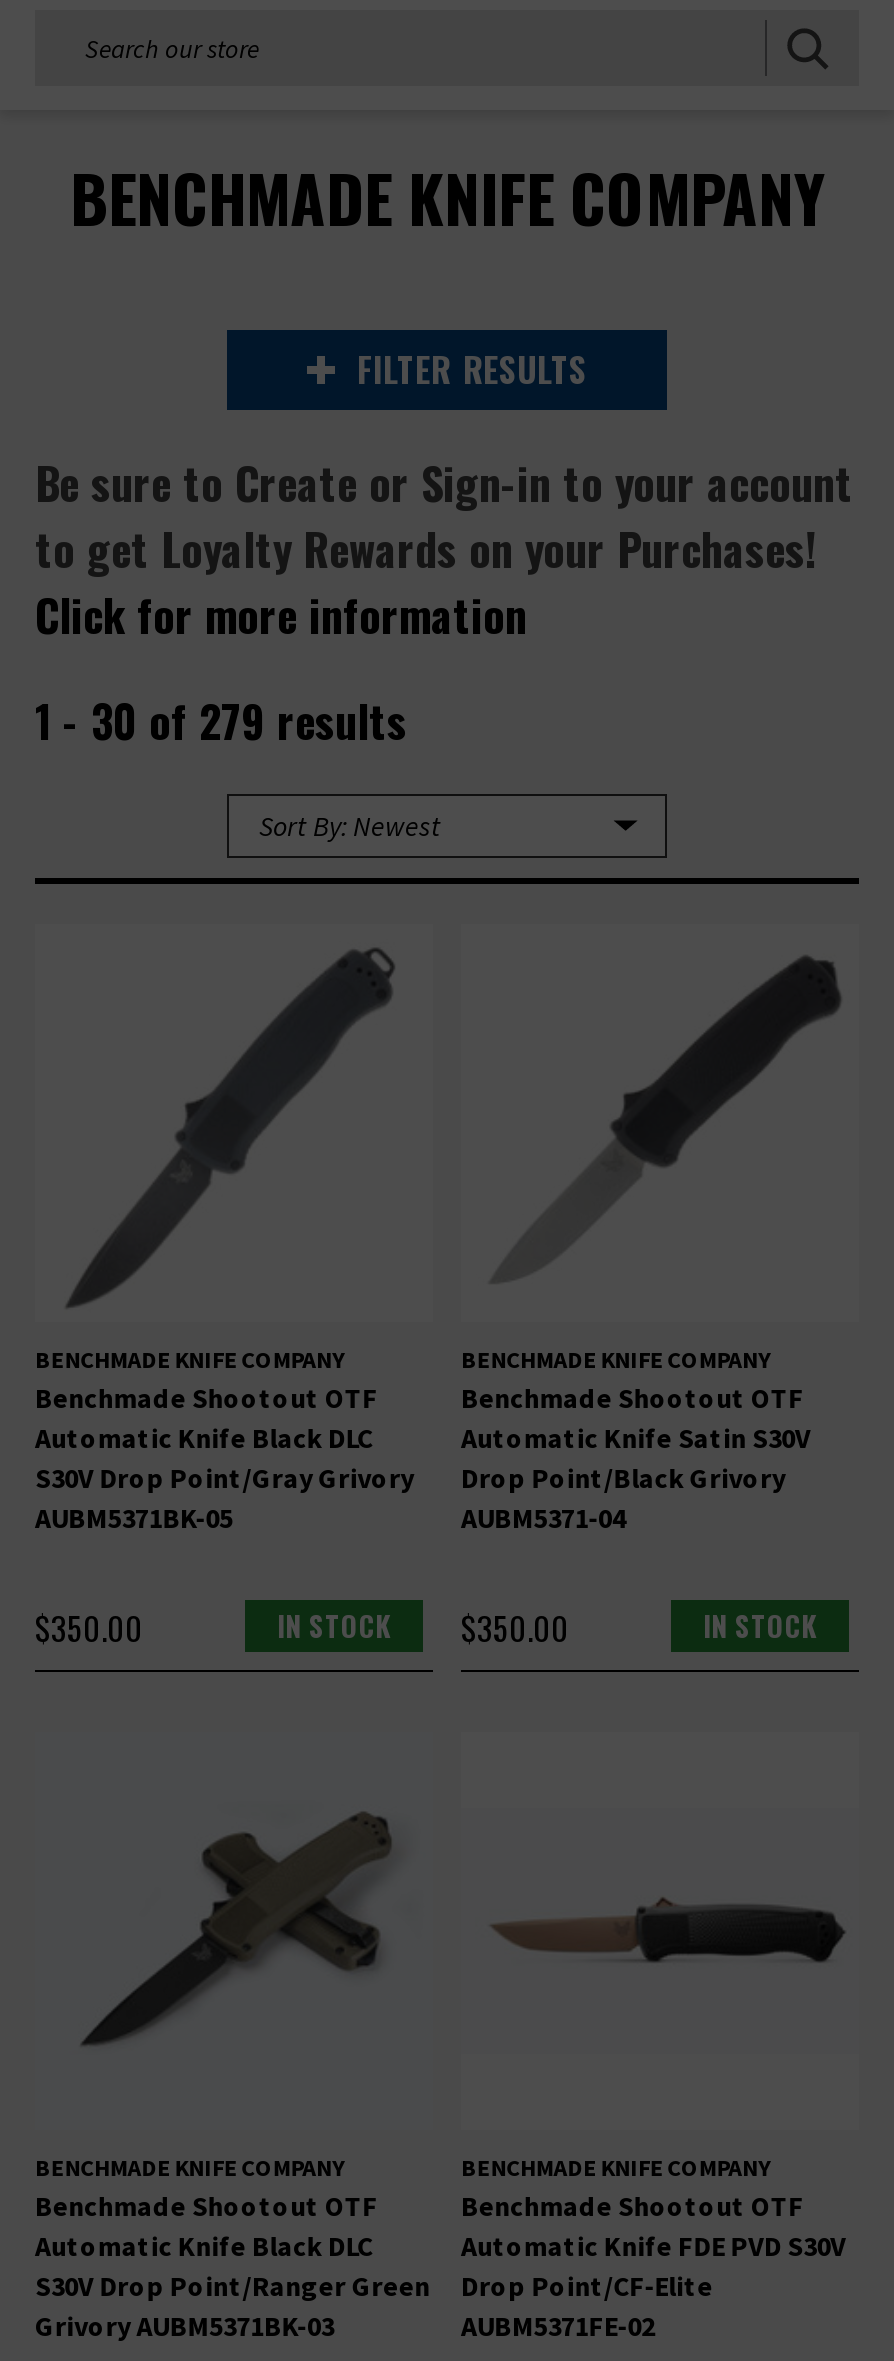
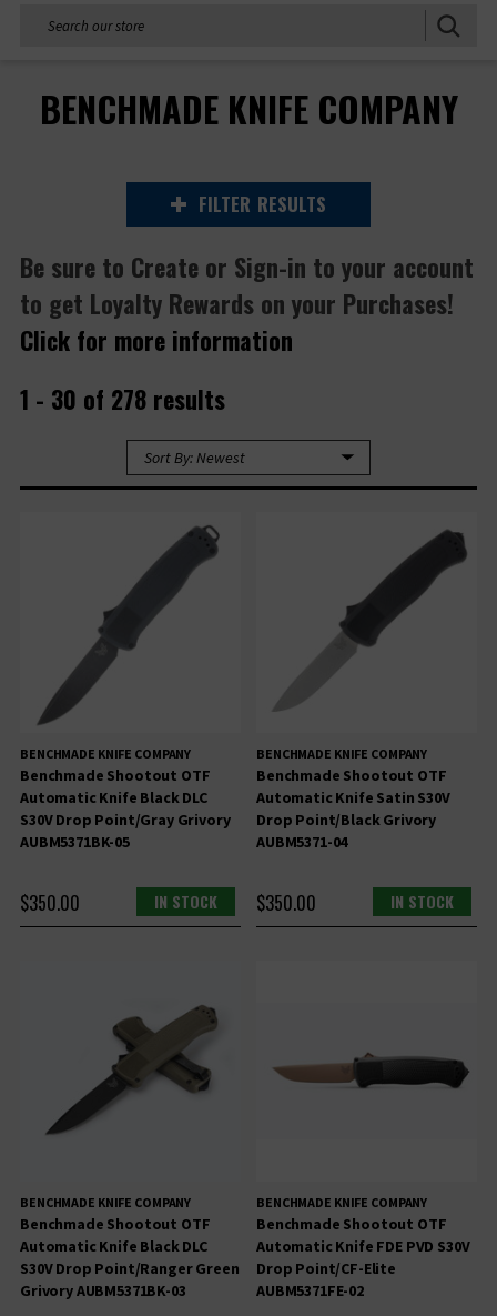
[35,688,407,752] 1 - 30 of 279 results -> [20,381,225,416] 1 - 30 of 278 results

